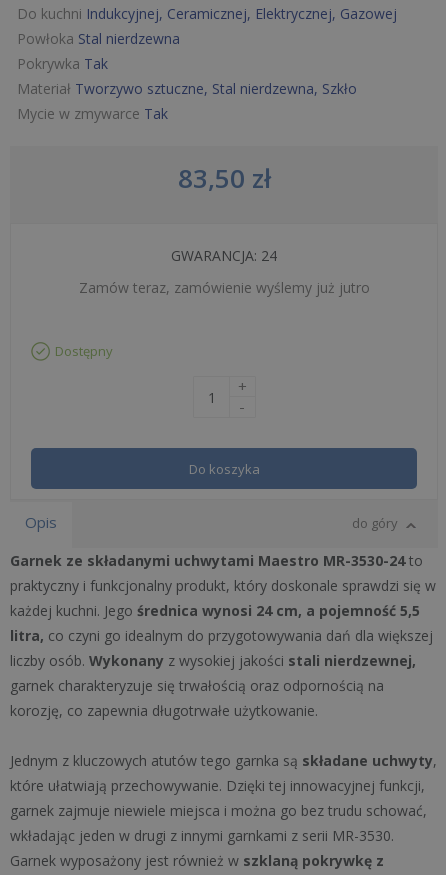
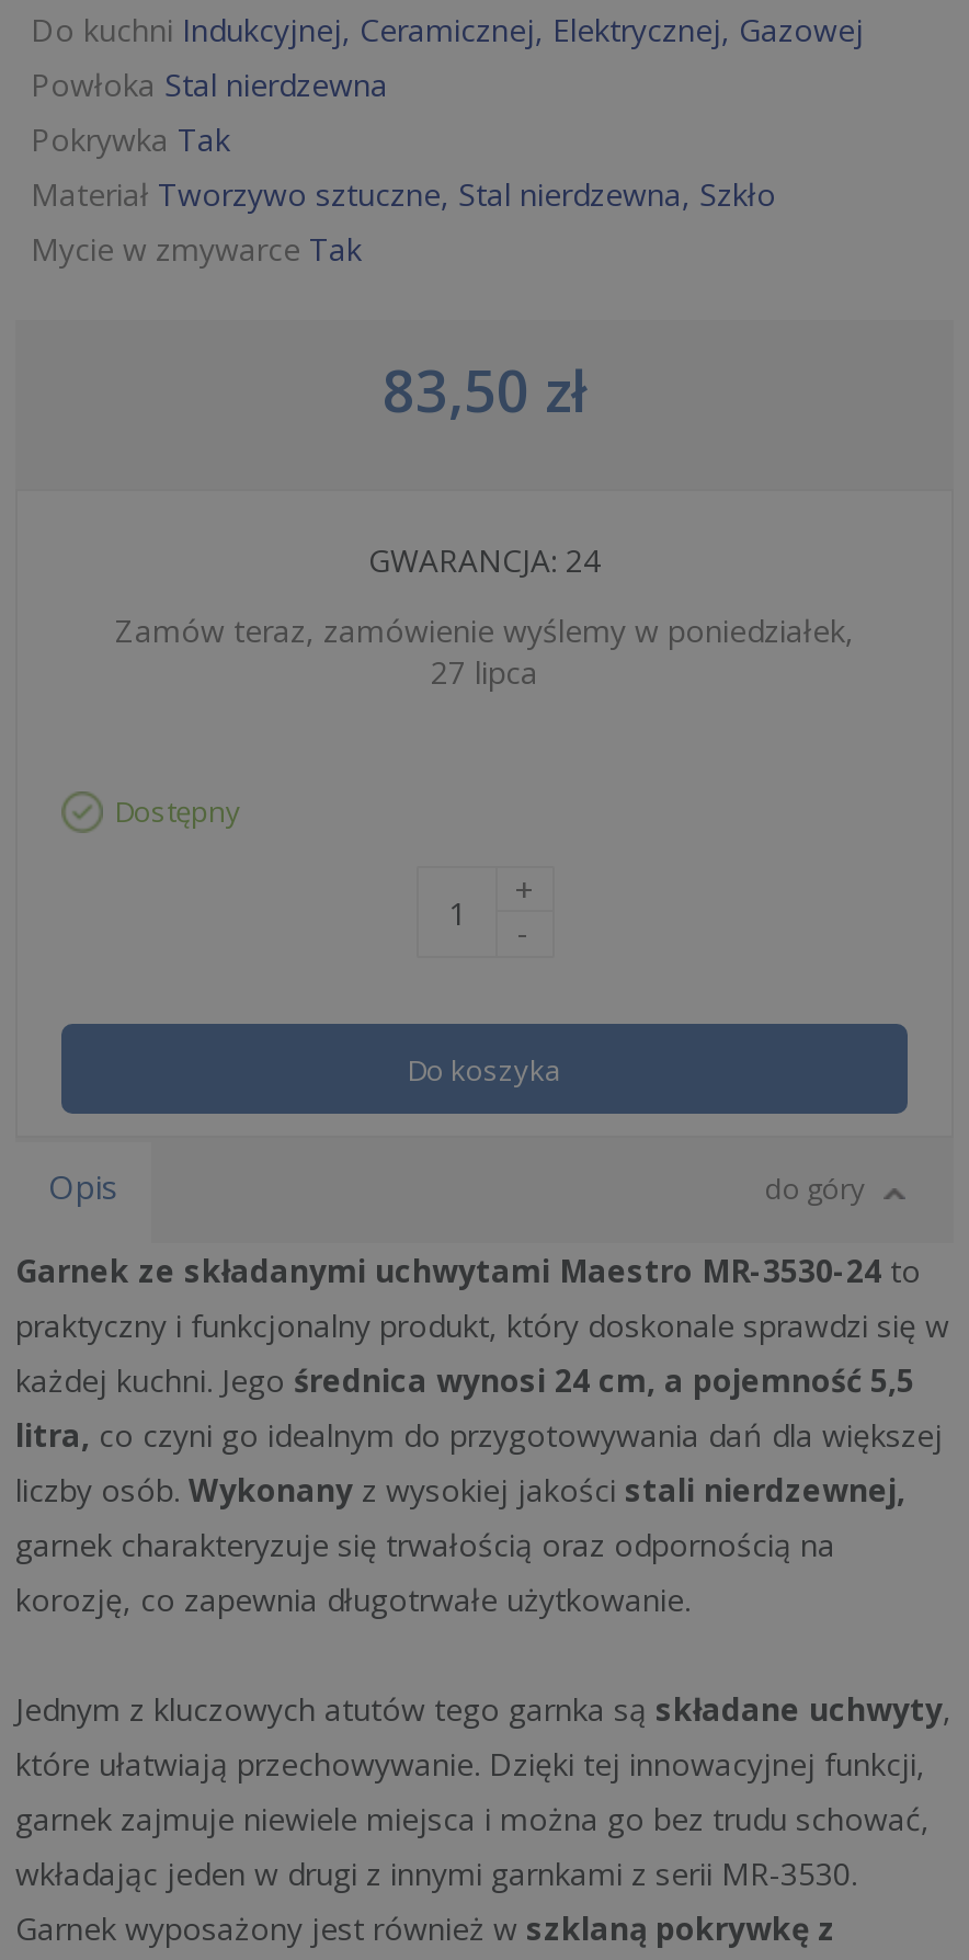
[78,278,369,297] Zamów teraz, zamówienie wyślemy już jutro -> [115,610,854,693] Zamów teraz, zamówienie wyślemy w poniedziałek, | 27 lipca

